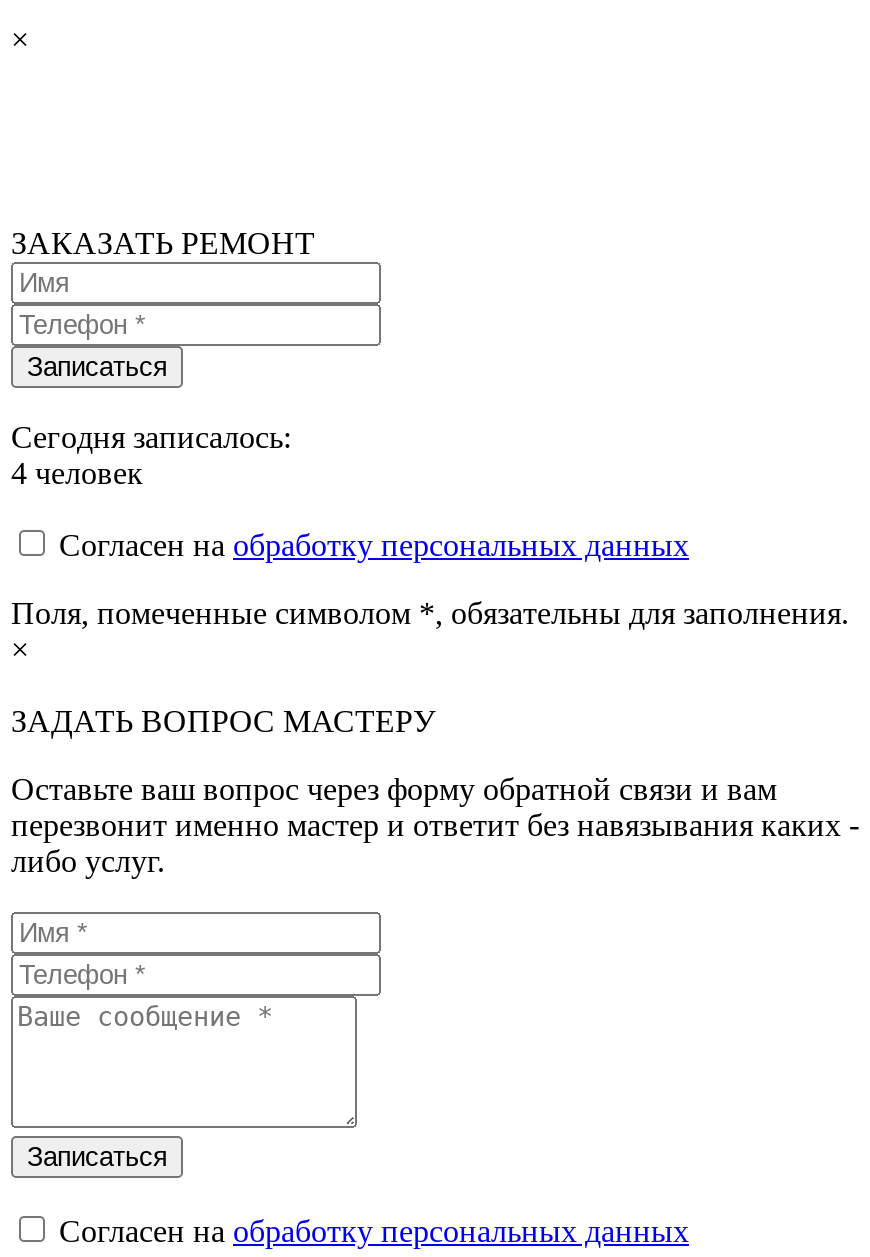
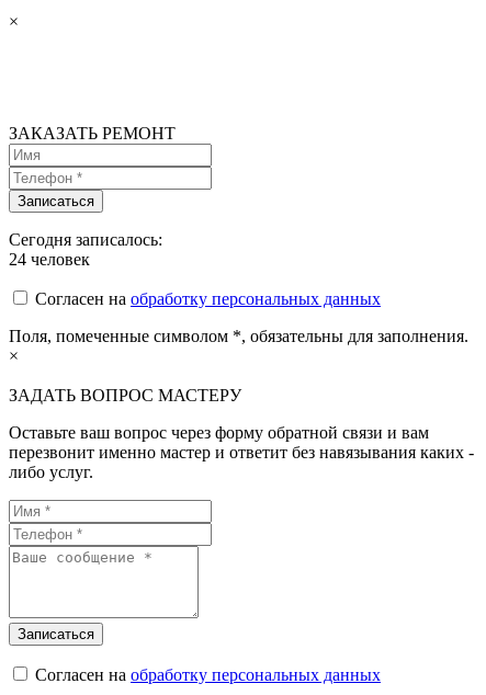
[11,456,143,490] 4 человек -> [9,250,90,269] 24 человек

